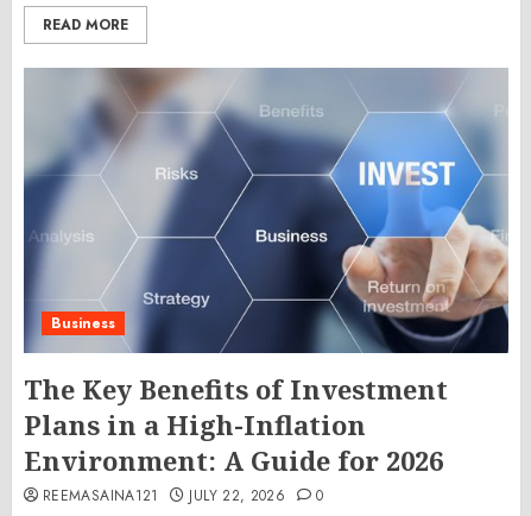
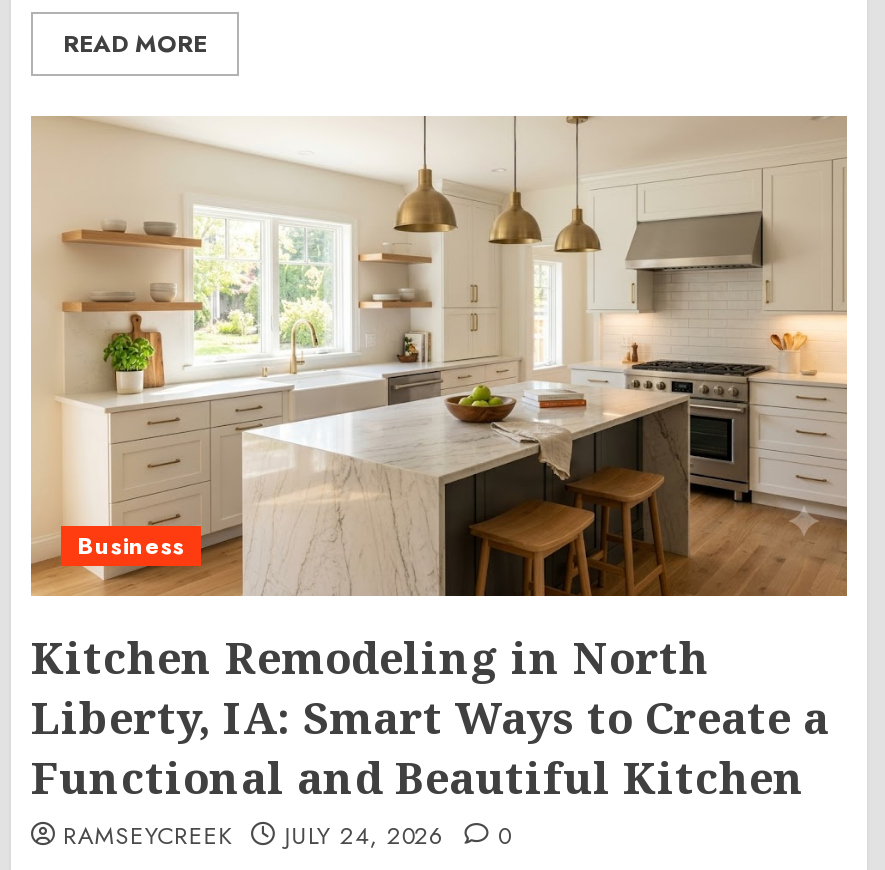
[23,67,510,506] [image] | The Key Benefits of Investment | Plans in a High-Inflation | Environment: A Guide for 2026 | REEMASAINA121 | JULY 22, 2026 -> [29,114,849,854] [image] | Kitchen Remodeling in North | Liberty, IA: Smart Ways to Create a | Functional and Beautiful Kitchen | RAMSEYCREEK | JULY 24, 2026

